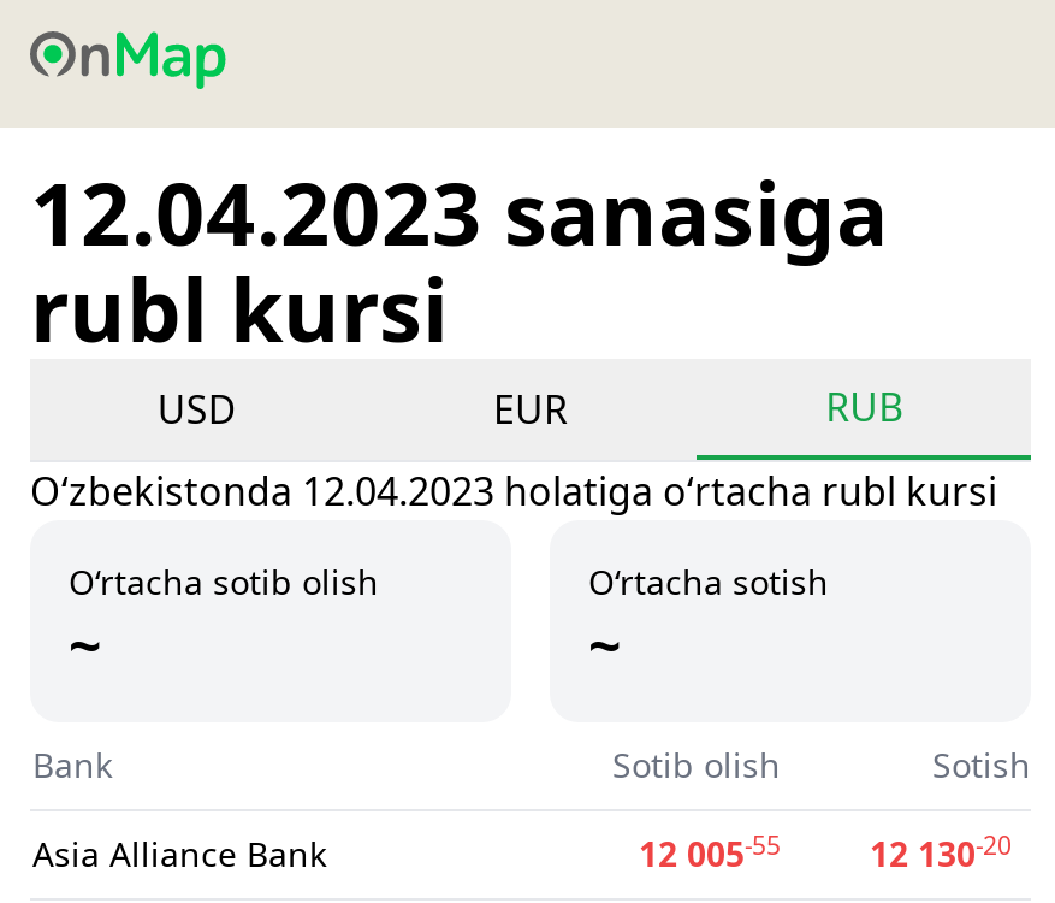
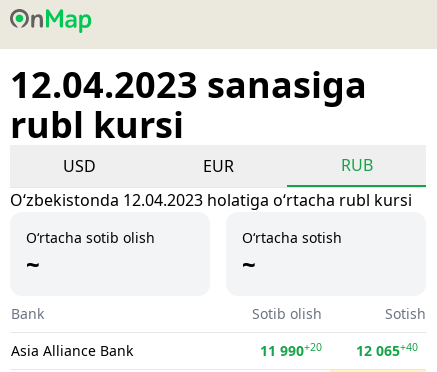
[639,828,781,877] 12 005-55 -> [260,340,322,360] 11 990+20
[870,828,1012,877] 12 130-20 -> [356,340,418,360] 12 065+40

